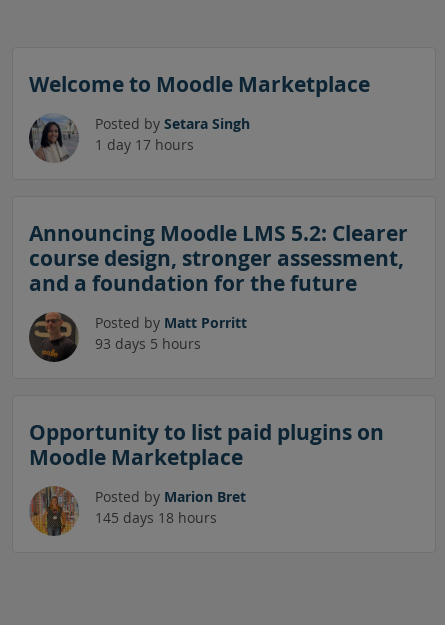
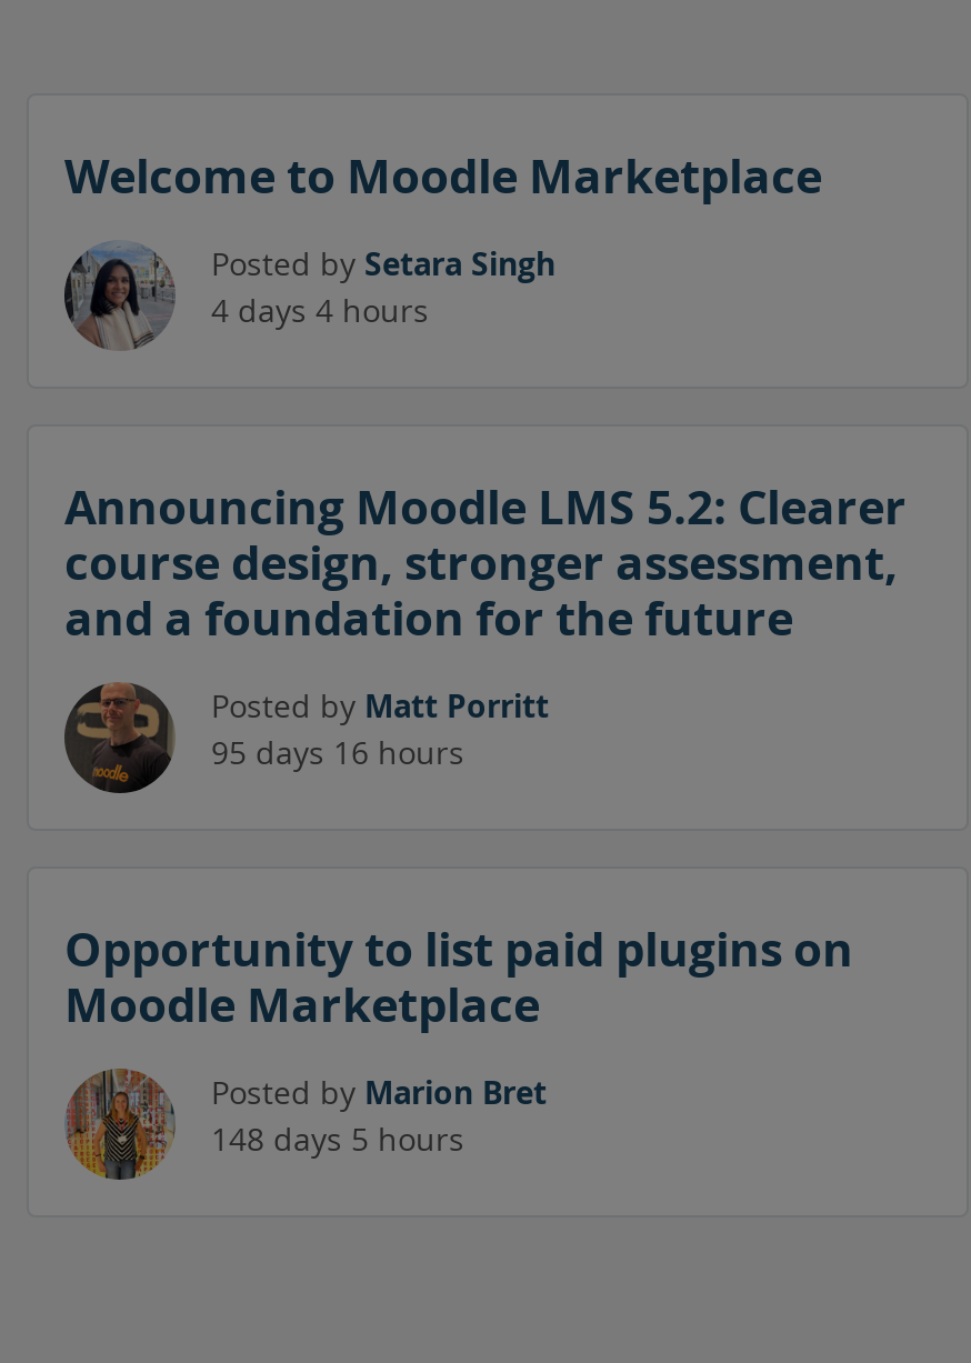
[95,135,194,154] 1 day 17 hours -> [211,289,429,331] 4 days 4 hours
[95,334,201,353] 93 days 5 hours -> [211,731,464,773] 95 days 16 hours
[95,508,217,527] 145 days 18 hours -> [211,1118,464,1160] 148 days 5 hours

